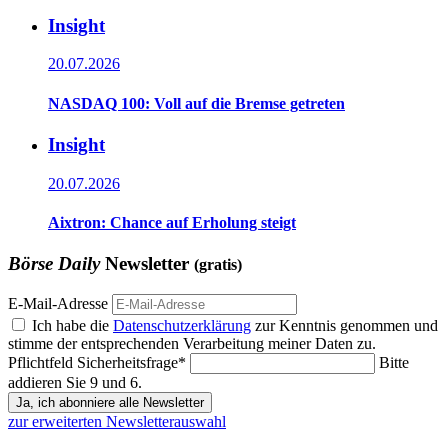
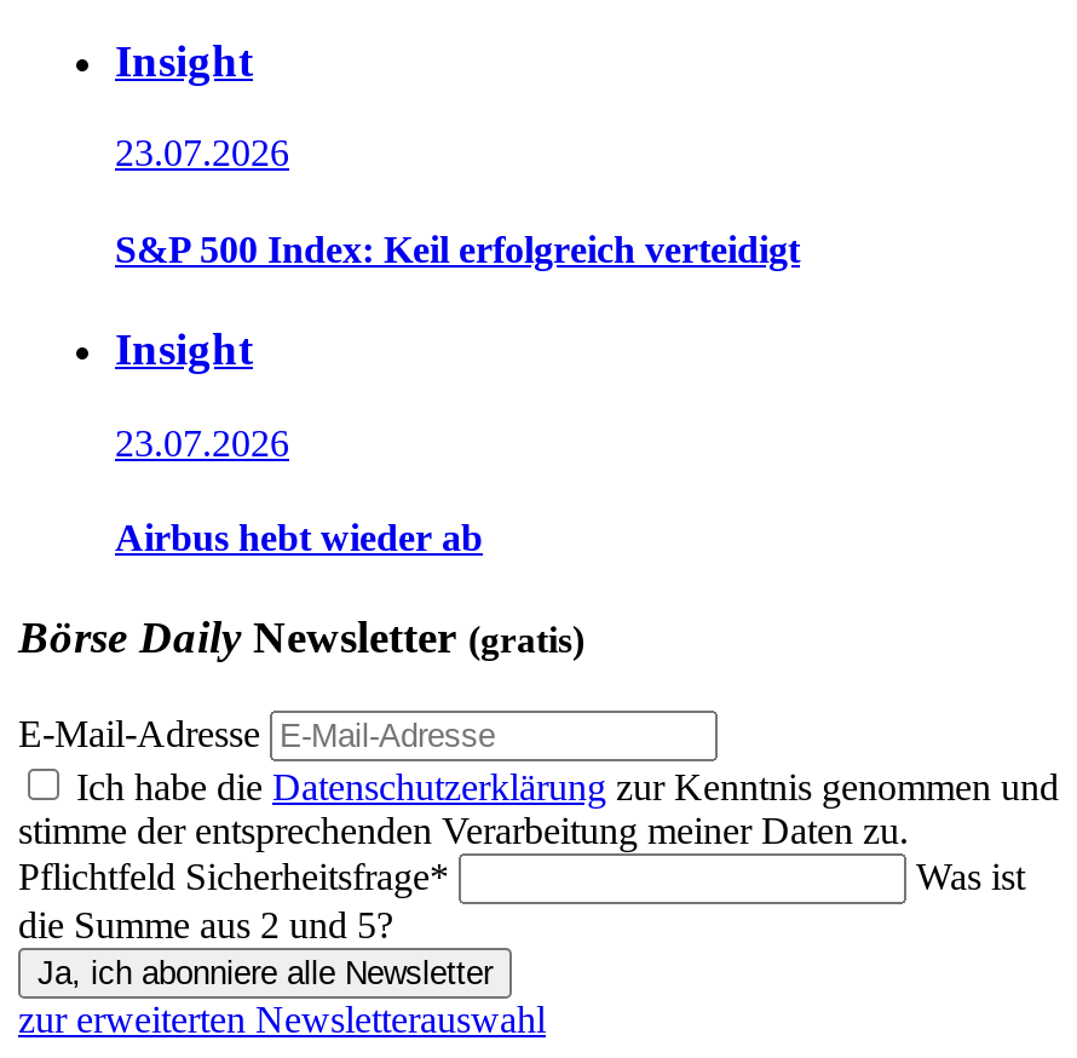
[48,55,120,72] 20.07.2026 -> [115,133,289,174] 23.07.2026
[48,95,345,112] NASDAQ 100: Voll auf die Bremse getreten -> [115,228,800,269] S&P 500 Index: Keil erfolgreich verteidigt
[48,175,120,192] 20.07.2026 -> [115,422,289,463] 23.07.2026
[48,214,296,231] Aixtron: Chance auf Erholung steigt -> [115,516,483,558] Airbus hebt wieder ab
[8,354,409,391] Bitte | addieren Sie 9 und 6. -> [18,855,1025,945] Was ist | die Summe aus 2 und 5?

